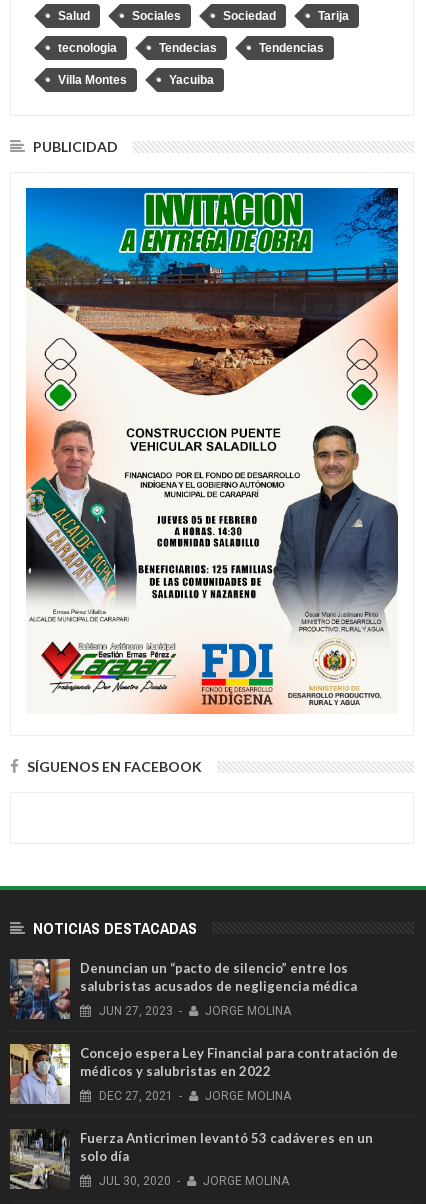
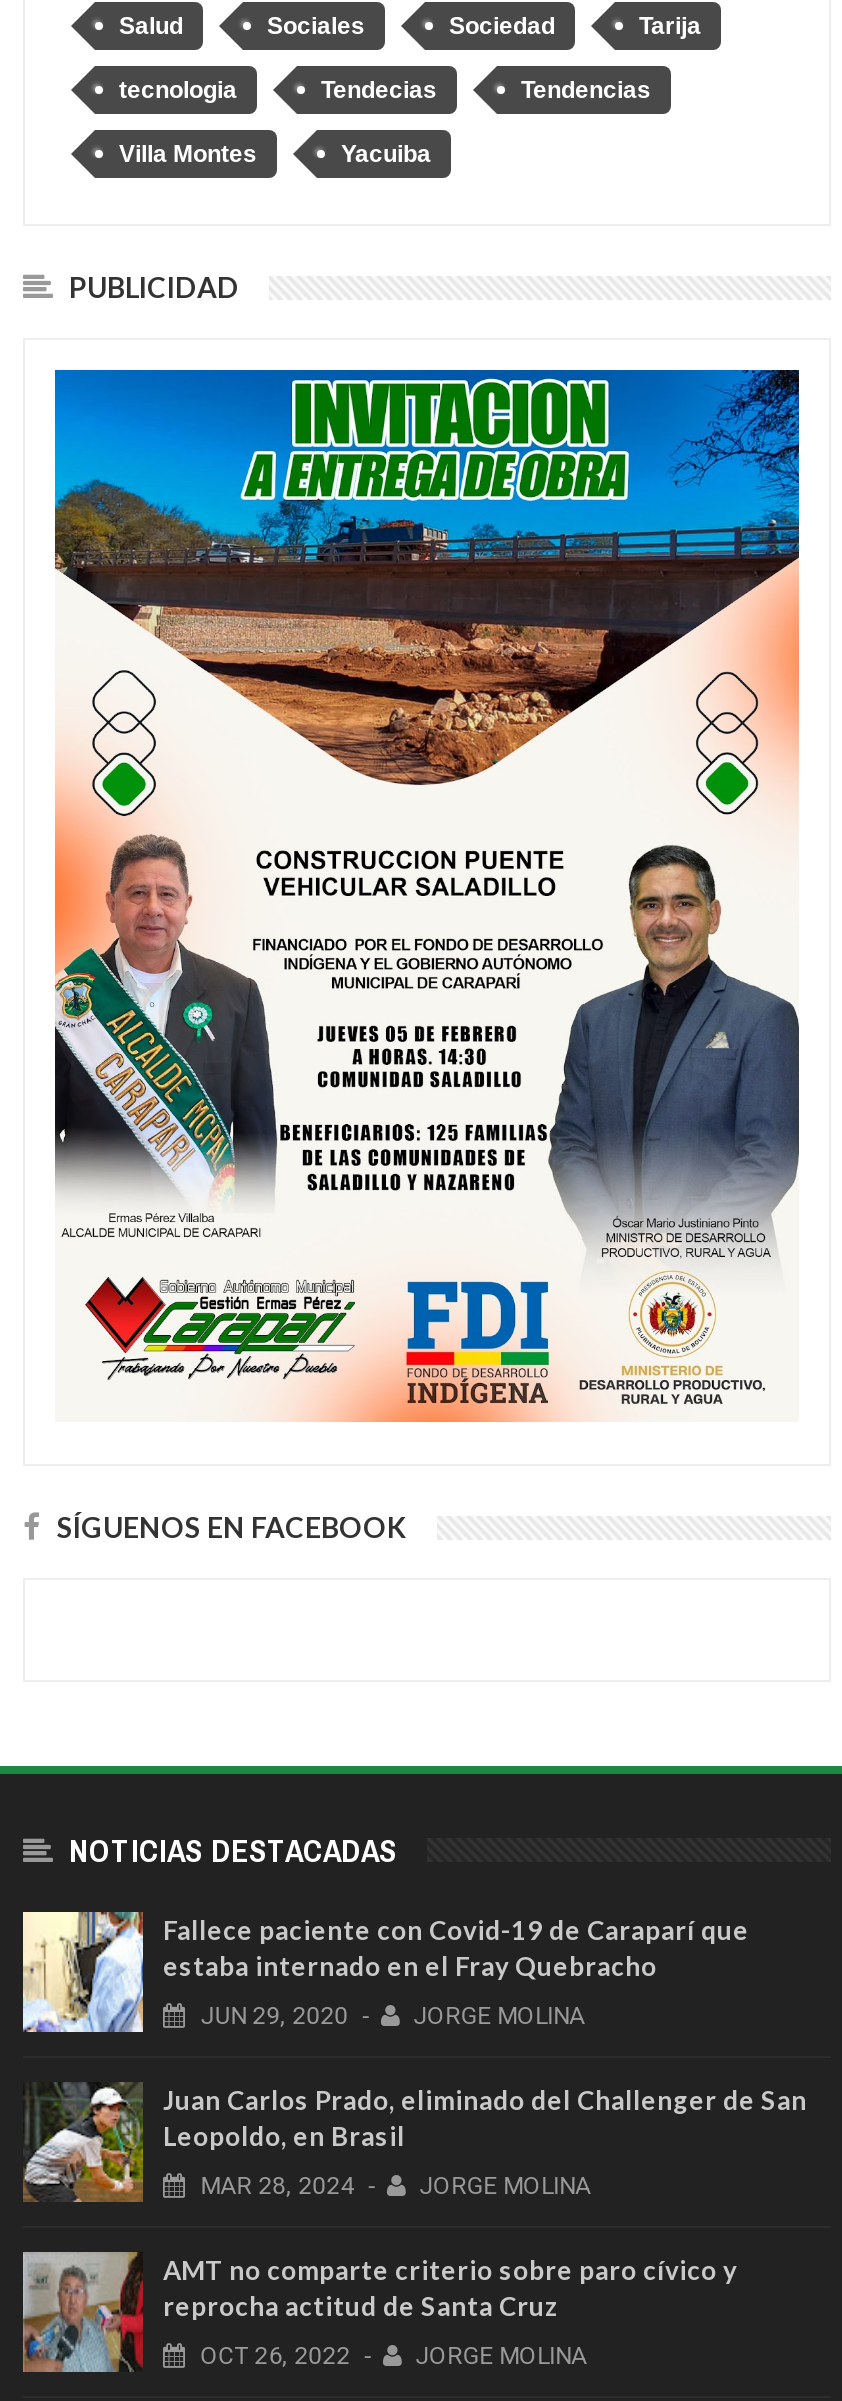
[10,959,357,1019] [image] | Denuncian un “pacto de silencio” entre los | salubristas acusados de negligencia médica -> [21,1912,749,2034] [image] | Fallece paciente con Covid-19 de Caraparí que | estaba internado en el Fray Quebracho
[96,1004,291,1018] JUN 27, 2023 - JORGE MOLINA -> [195,2002,585,2030] JUN 29, 2020 - JORGE MOLINA
[9,1043,398,1105] [image] | Concejo espera Ley Financial para contratación de | médicos y salubristas en 2022 -> [23,2082,807,2202] [image] | Juan Carlos Prado, eliminado del Challenger de San | Leopoldo, en Brasil
[96,1089,291,1103] DEC 27, 2021 - JORGE MOLINA -> [195,2172,591,2200] MAR 28, 2024 - JORGE MOLINA
[10,1129,373,1189] [image] | Fuerza Anticrimen levantó 53 cadáveres en un | solo día -> [21,2250,737,2374] [image] | AMT no comparte criterio sobre paro cívico y | reprocha actitud de Santa Cruz
[96,1174,289,1188] JUL 30, 2020 - JORGE MOLINA -> [195,2342,587,2370] OCT 26, 2022 - JORGE MOLINA

